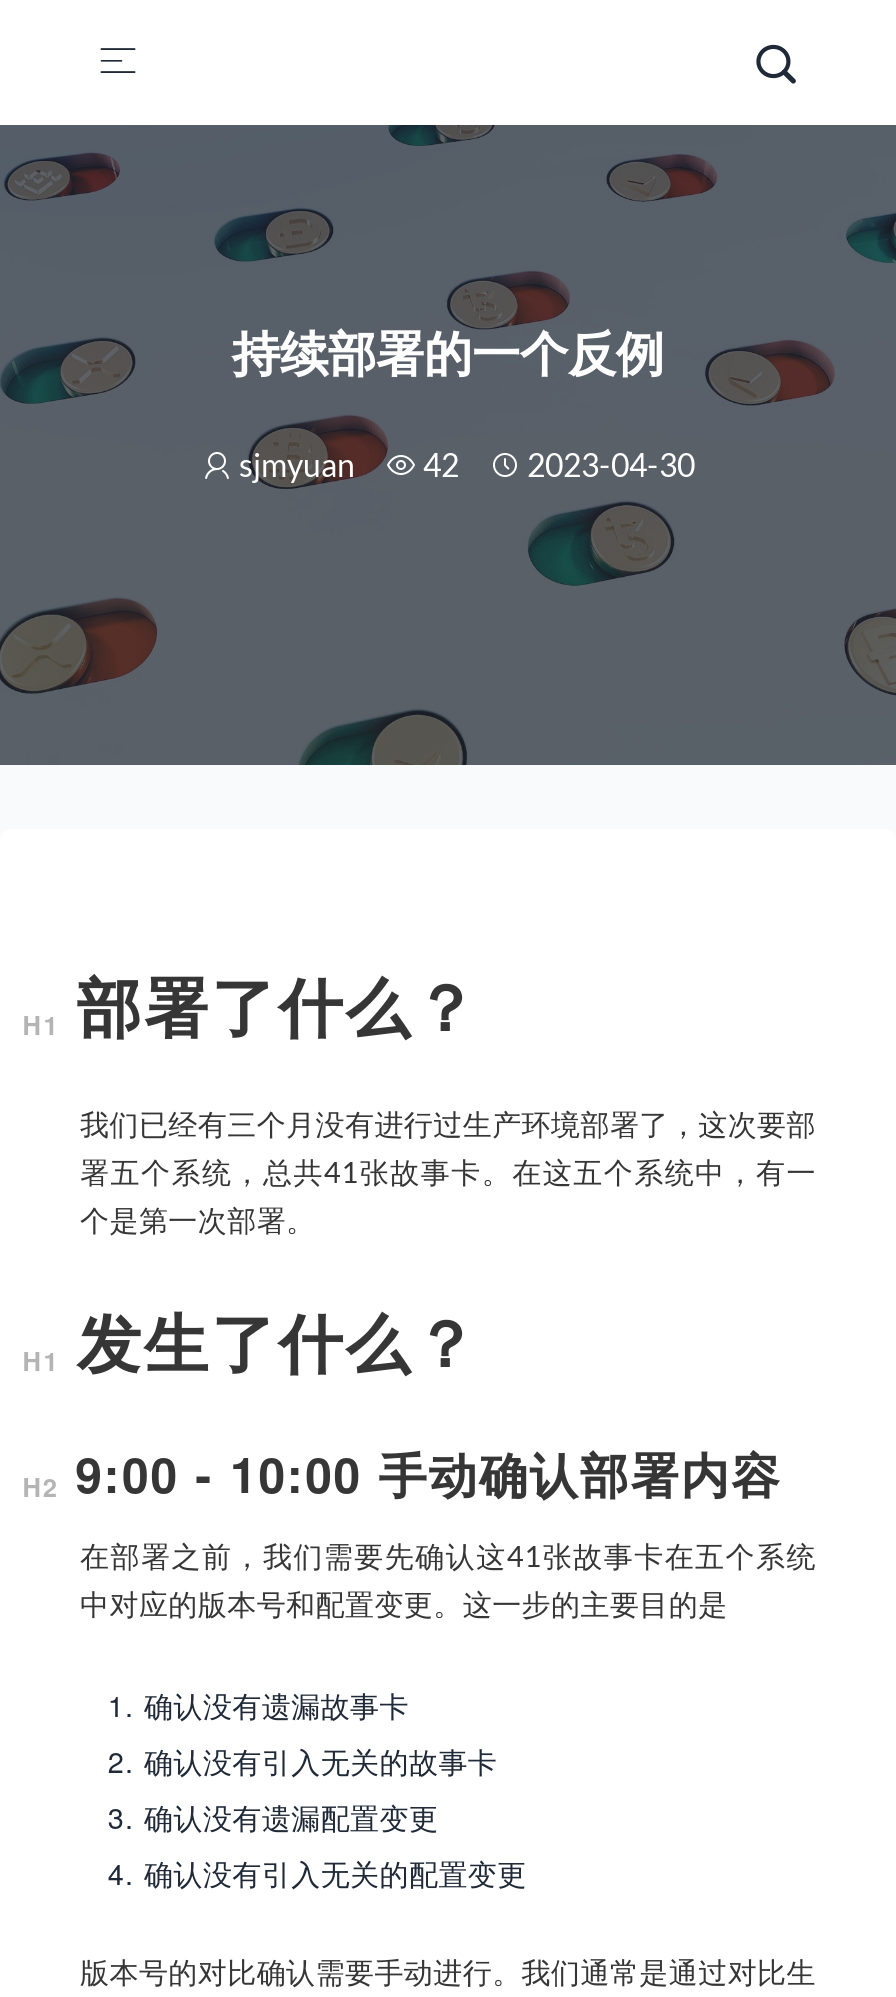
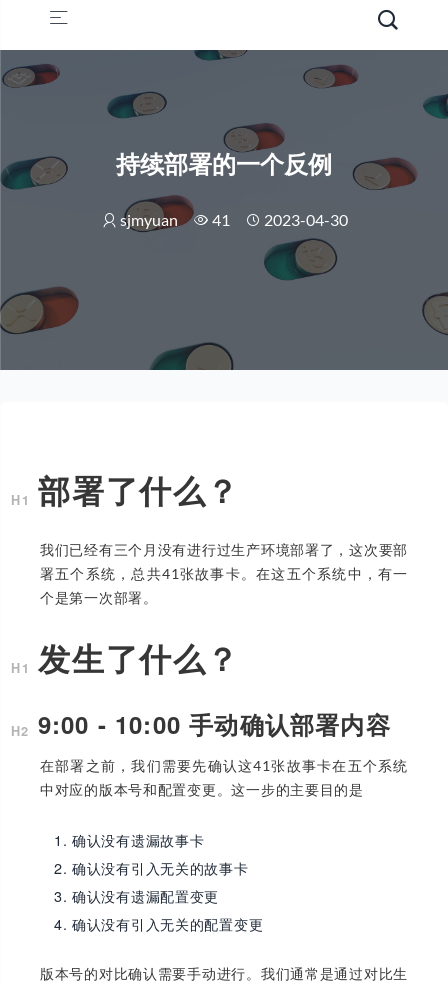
[233,445,695,483] sjmyuan 42 2023-04-30 -> [116,210,347,229] sjmyuan 41 2023-04-30

